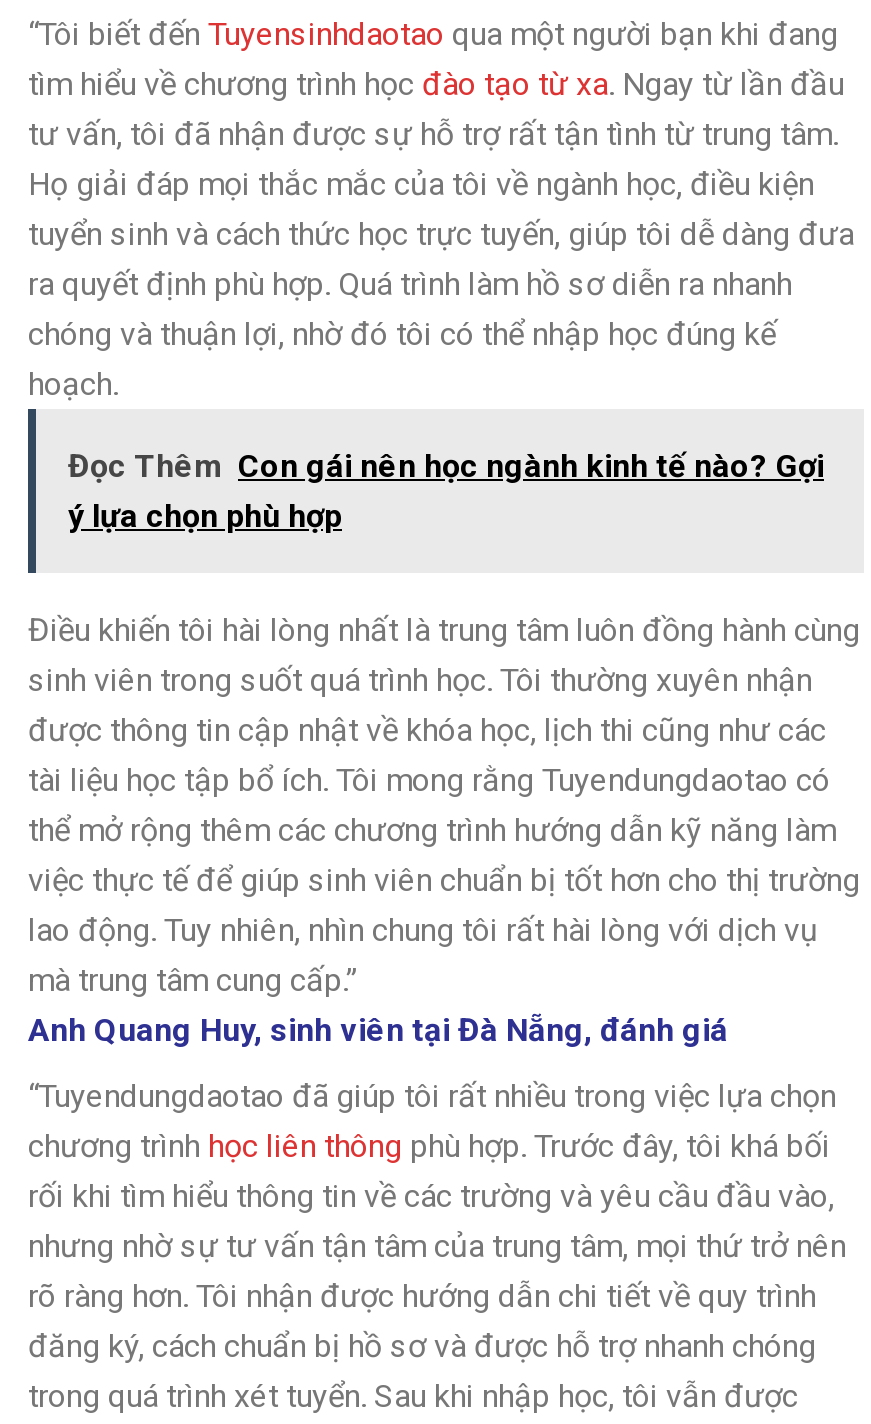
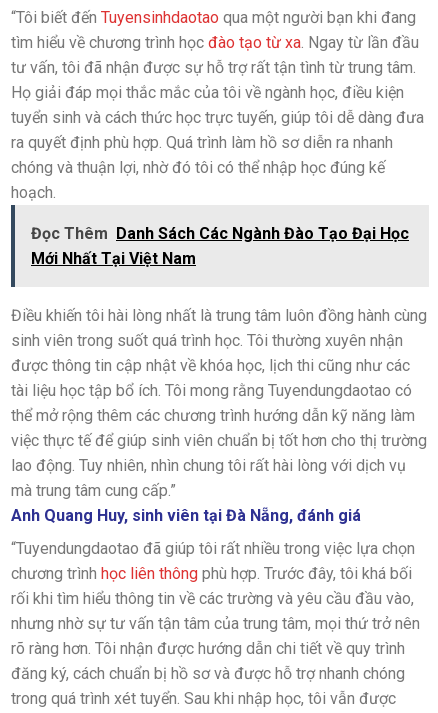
[68,448,824,536] Đọc Thêm Con gái nên học ngành kinh tế nào? Gợi | ý lựa chọn phù hợp -> [31,224,409,268] Đọc Thêm Danh Sách Các Ngành Đào Tạo Đại Học | Mới Nhất Tại Việt Nam

